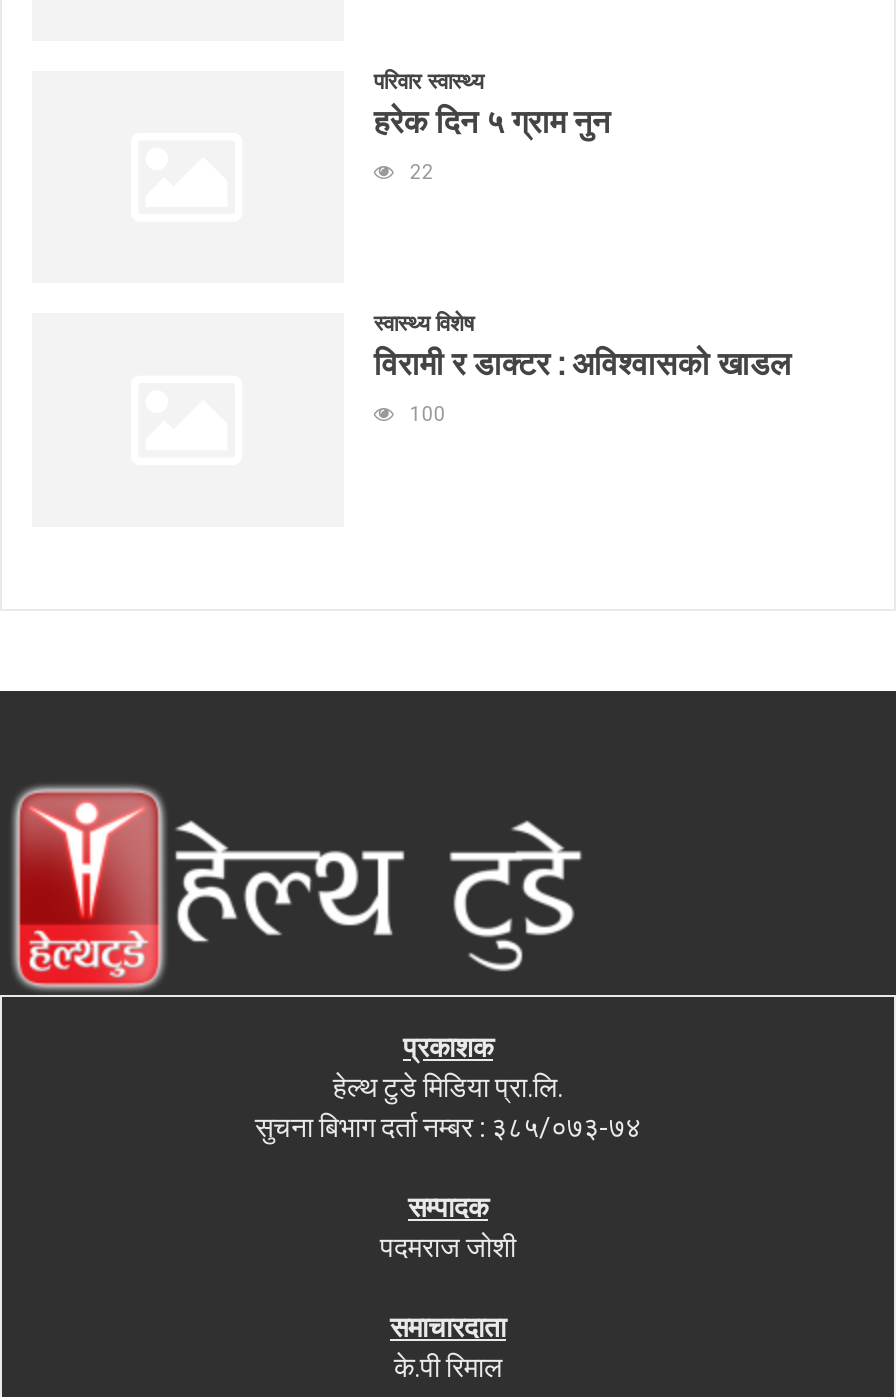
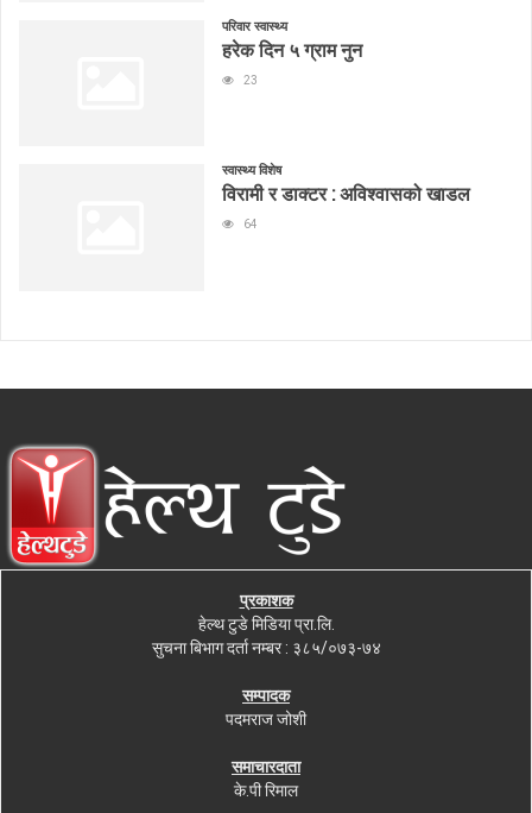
[410,161,434,183] 22 -> [243,73,257,87] 23
[410,404,446,426] 100 -> [243,218,257,231] 64

